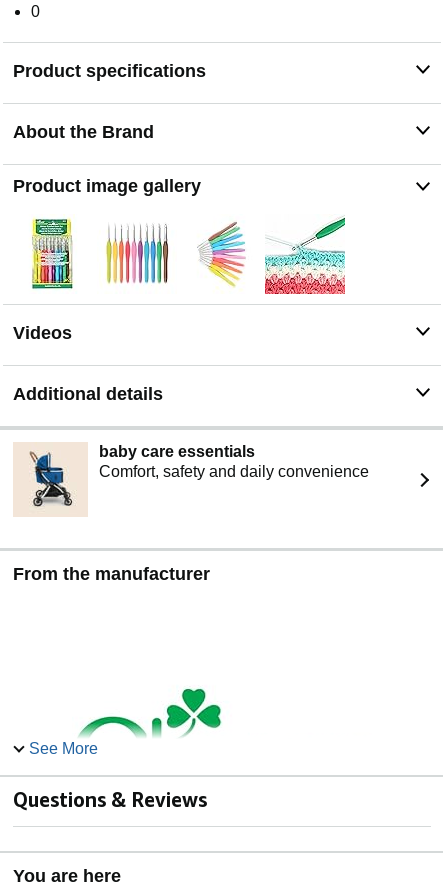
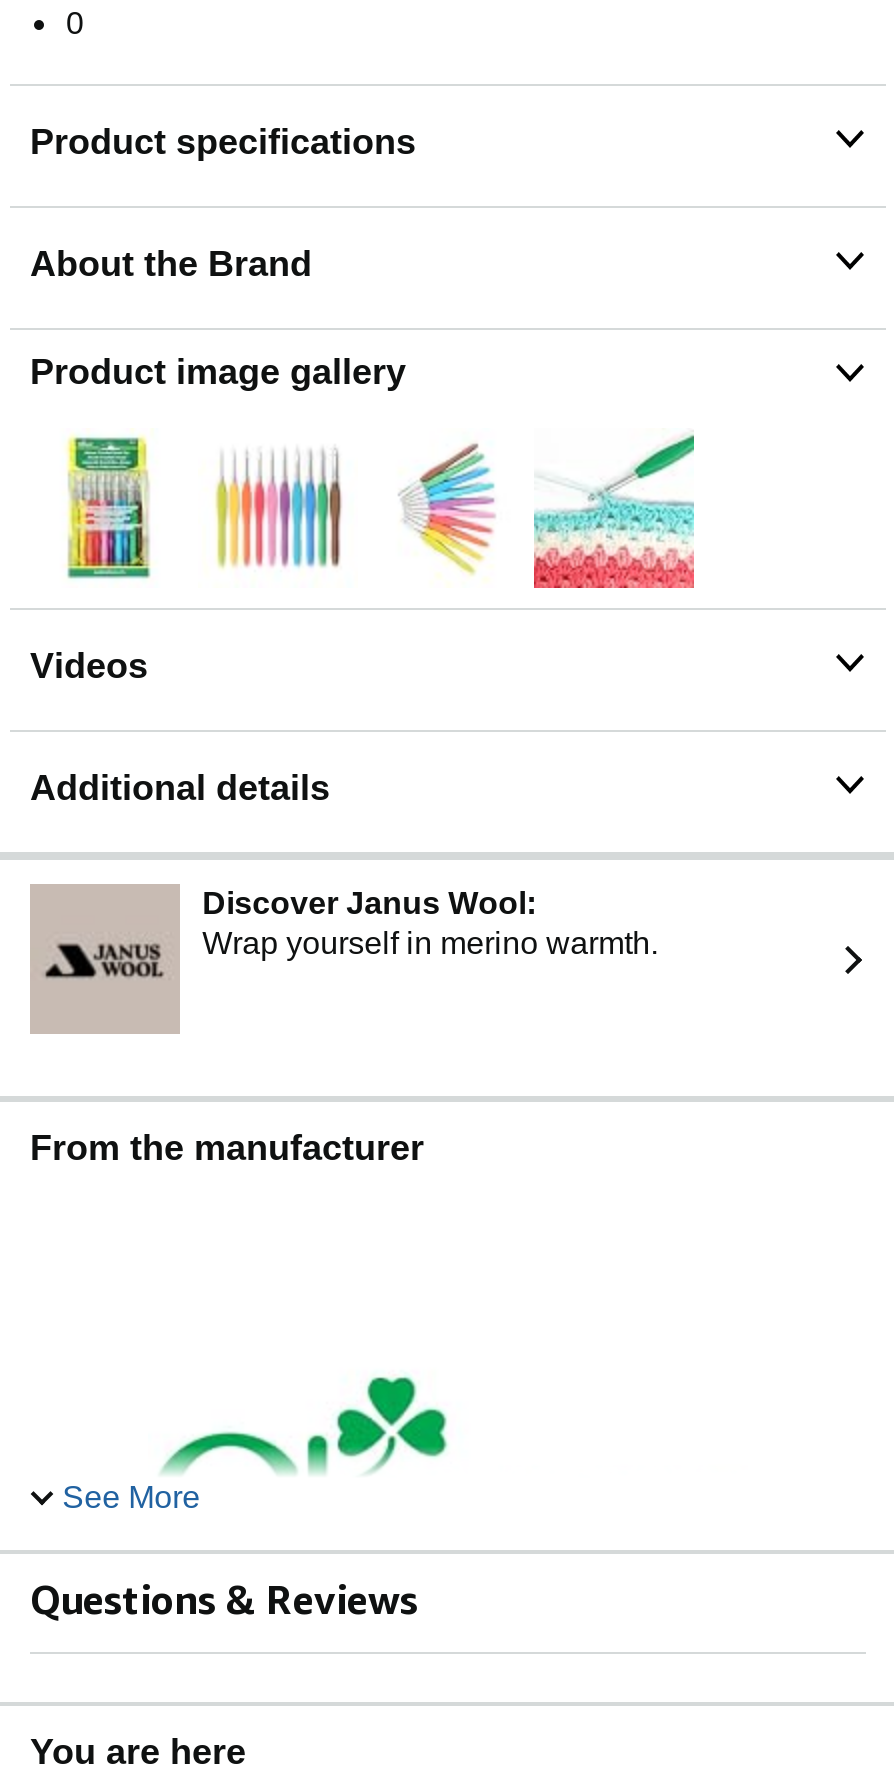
[14,443,369,516] [image] | baby care essentials | Comfort, safety and daily convenience -> [30,884,658,1034] [image] | Discover Janus Wool: | Wrap yourself in merino warmth.

